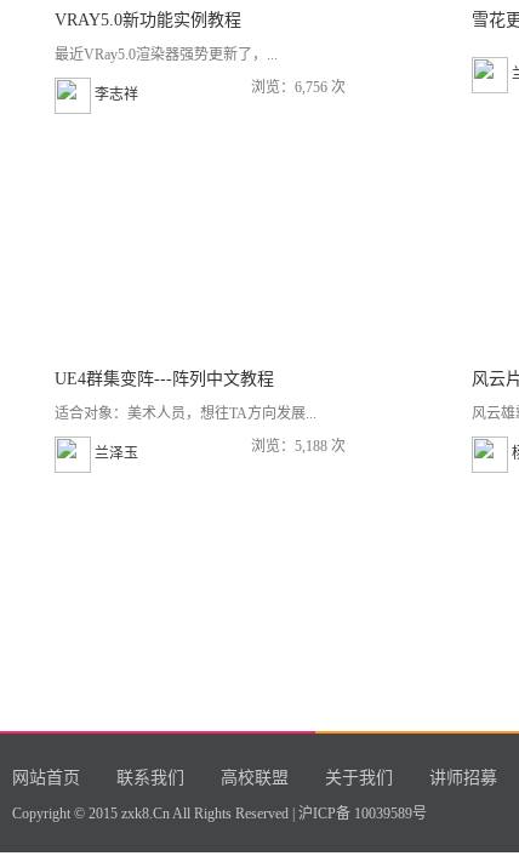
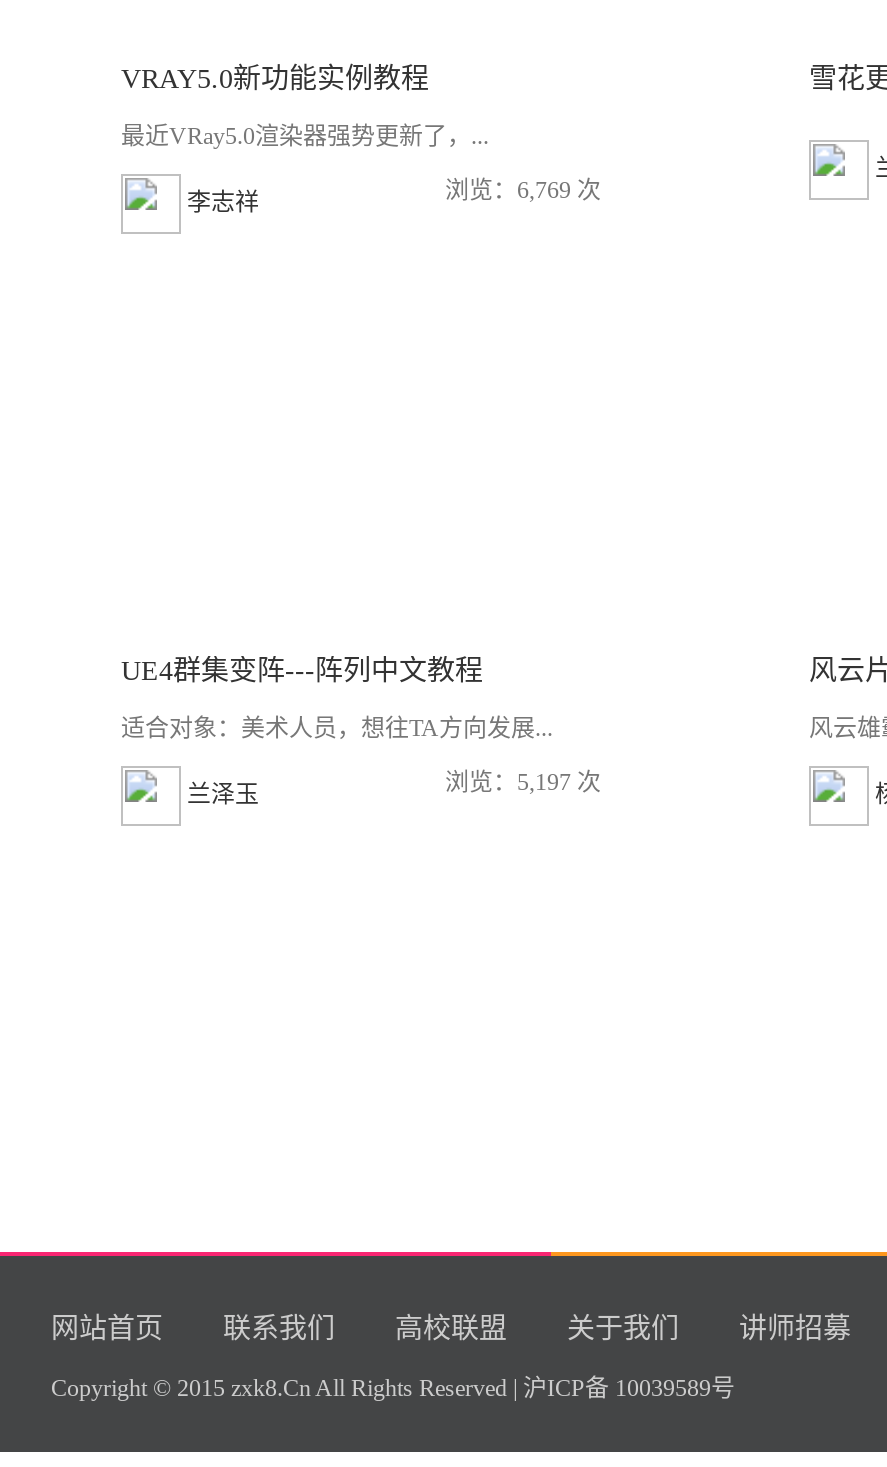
[251,79,346,96] 浏览：6,756 次 -> [445,176,601,204] 浏览：6,769 次
[251,438,346,455] 浏览：5,188 次 -> [445,768,601,796] 浏览：5,197 次

